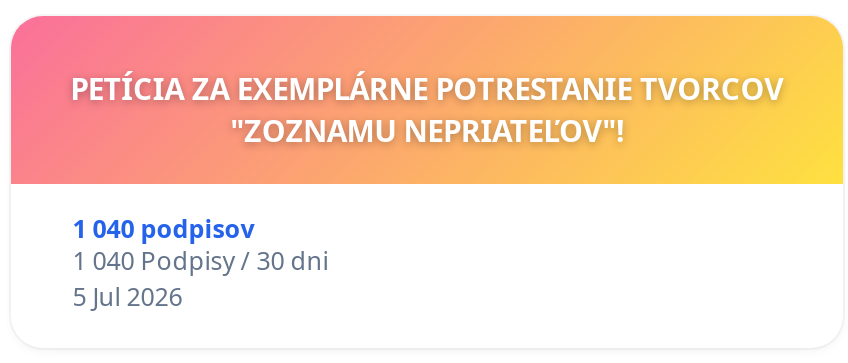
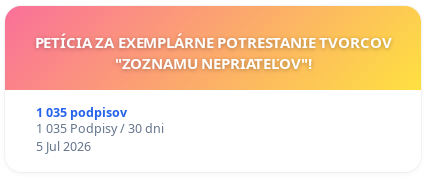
[73,212,255,246] 1 040 podpisov -> [36,104,127,121] 1 035 podpisov
[73,244,329,278] 1 040 Podpisy / 30 dni -> [36,120,164,137] 1 035 Podpisy / 30 dni

